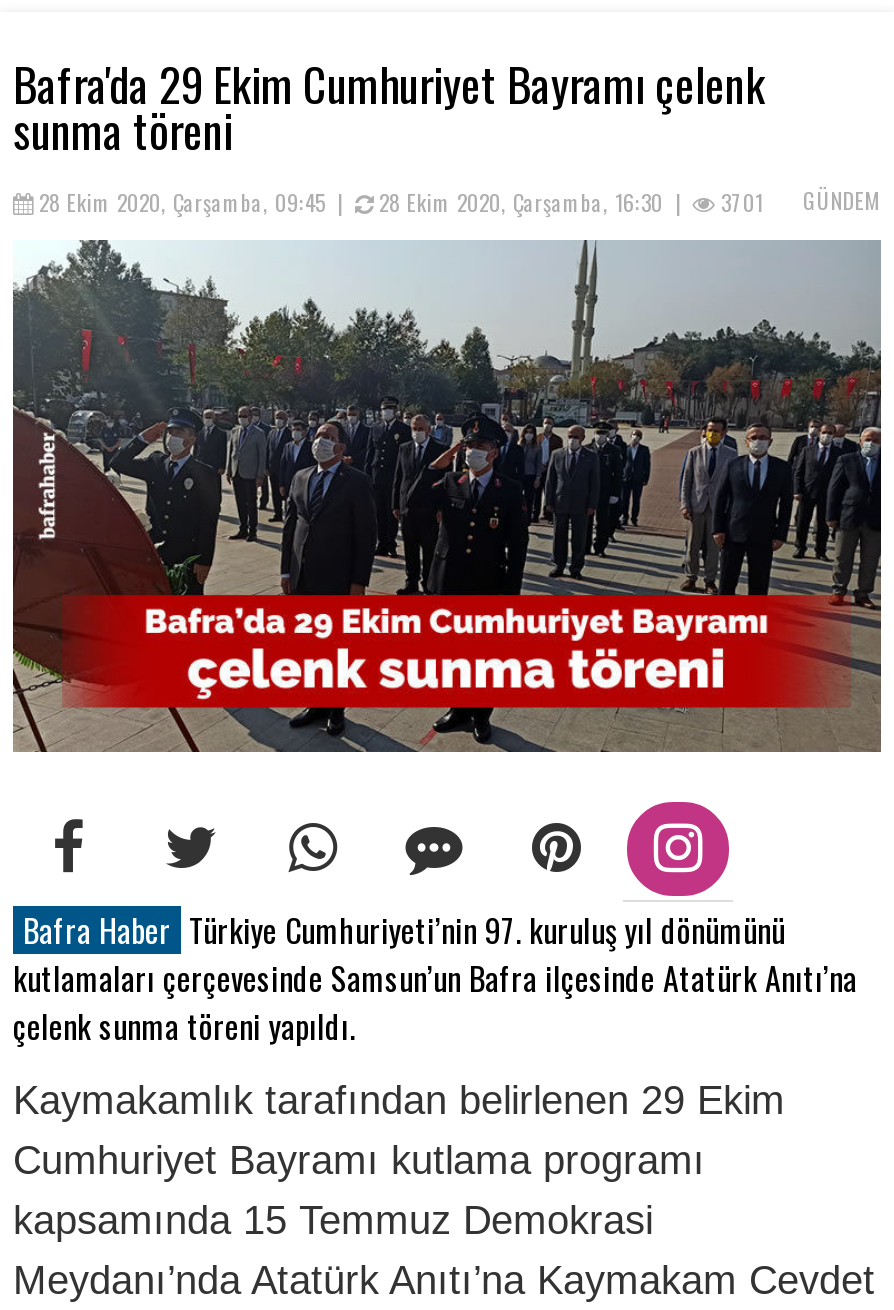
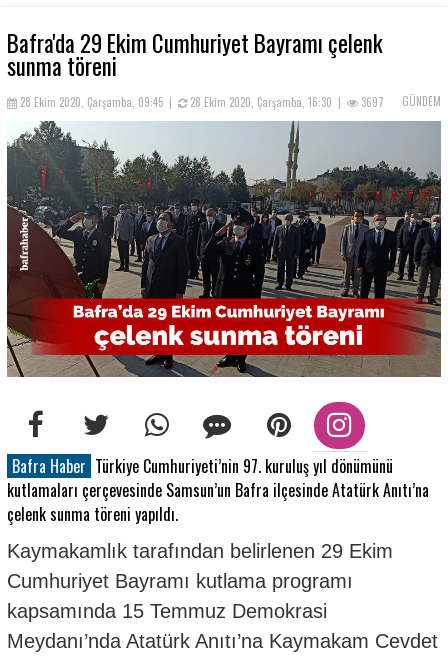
[715,186,763,218] 3701 -> [358,94,384,110] 3697

